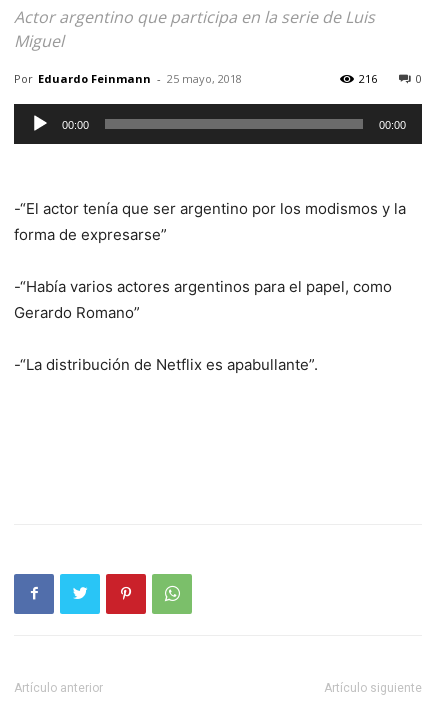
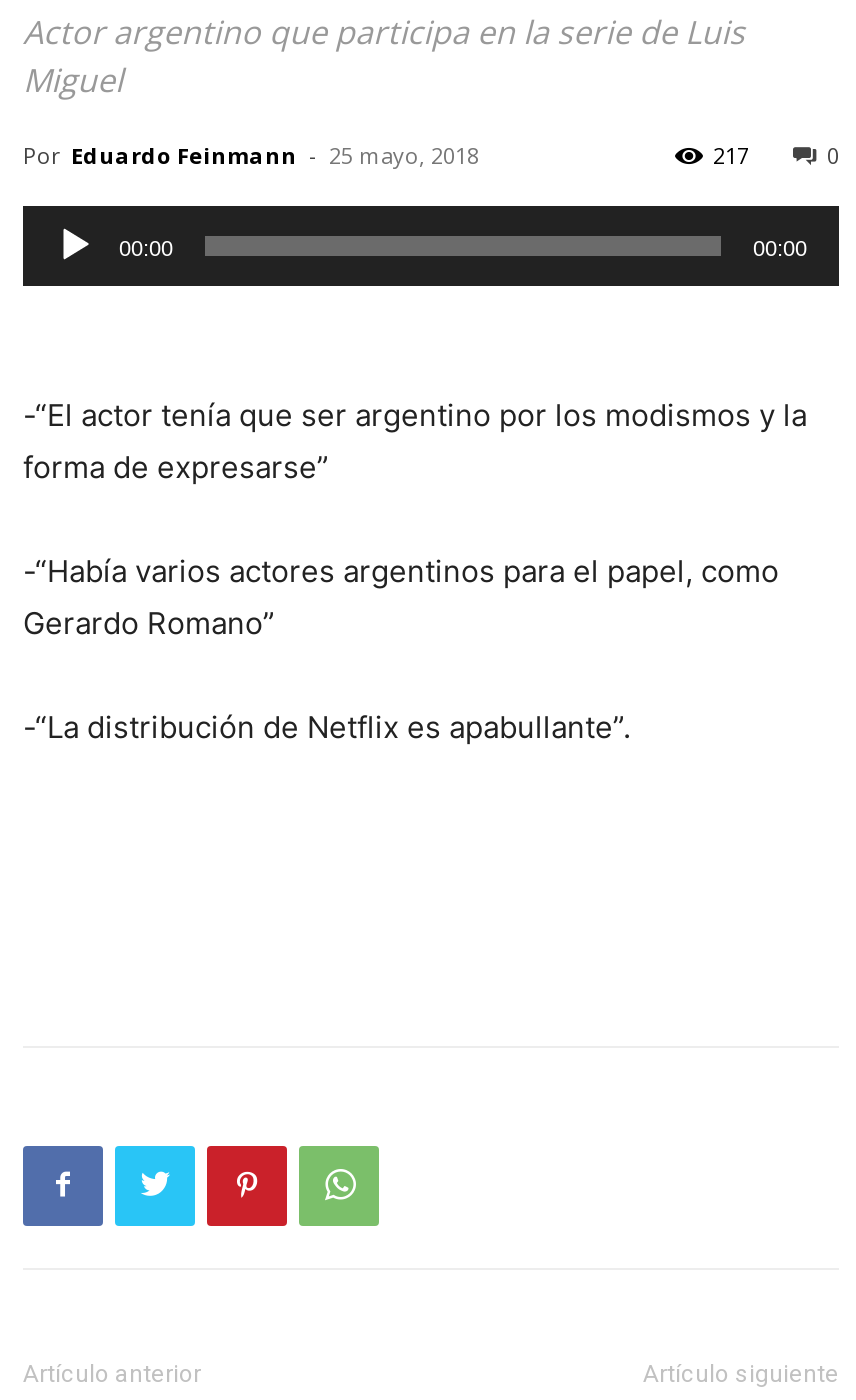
[359,71,377,86] 216 -> [713,140,749,170] 217

